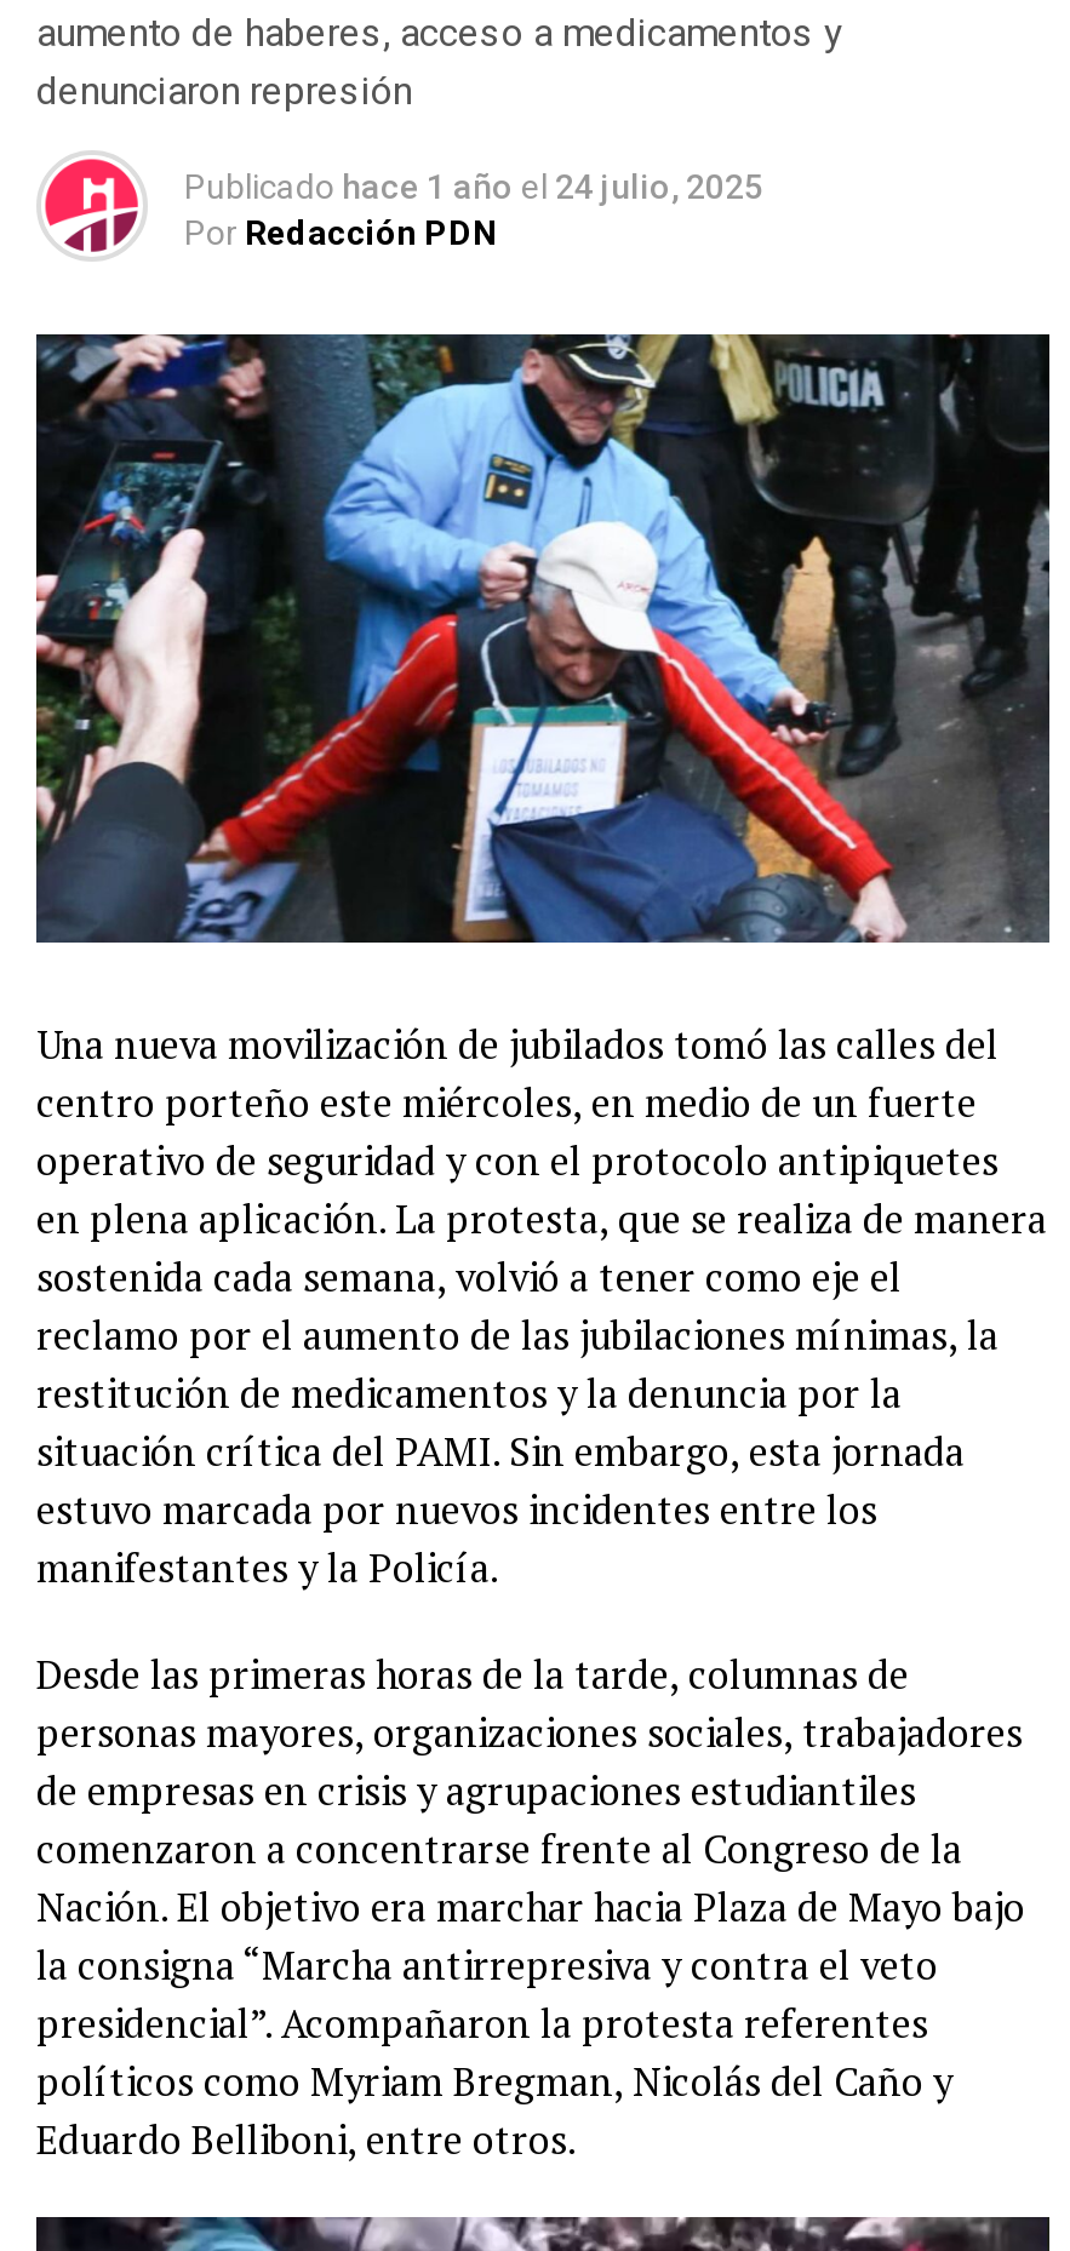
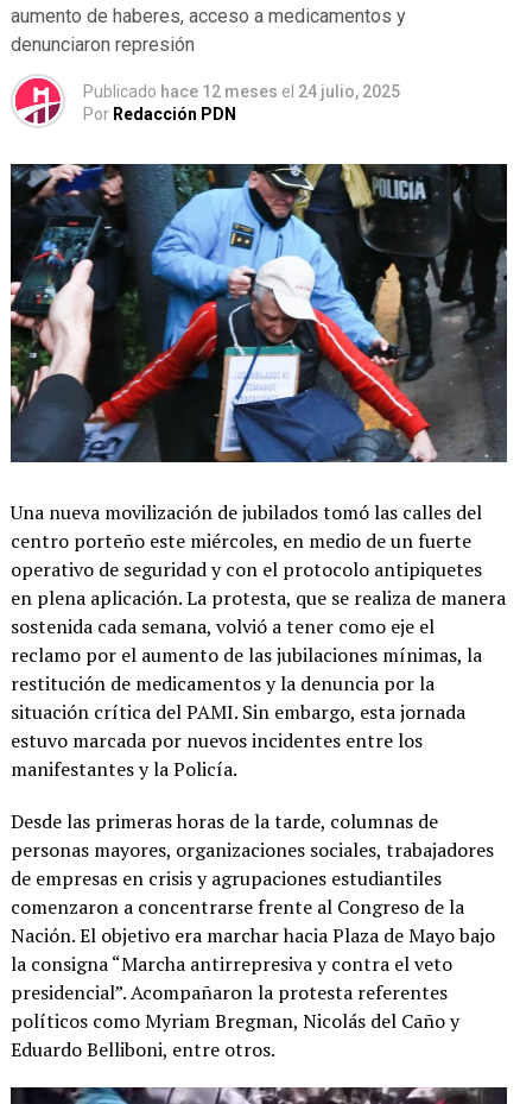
[184,167,763,206] Publicado hace 1 año el 24 julio, 2025 -> [83,82,400,101] Publicado hace 12 meses el 24 julio, 2025

